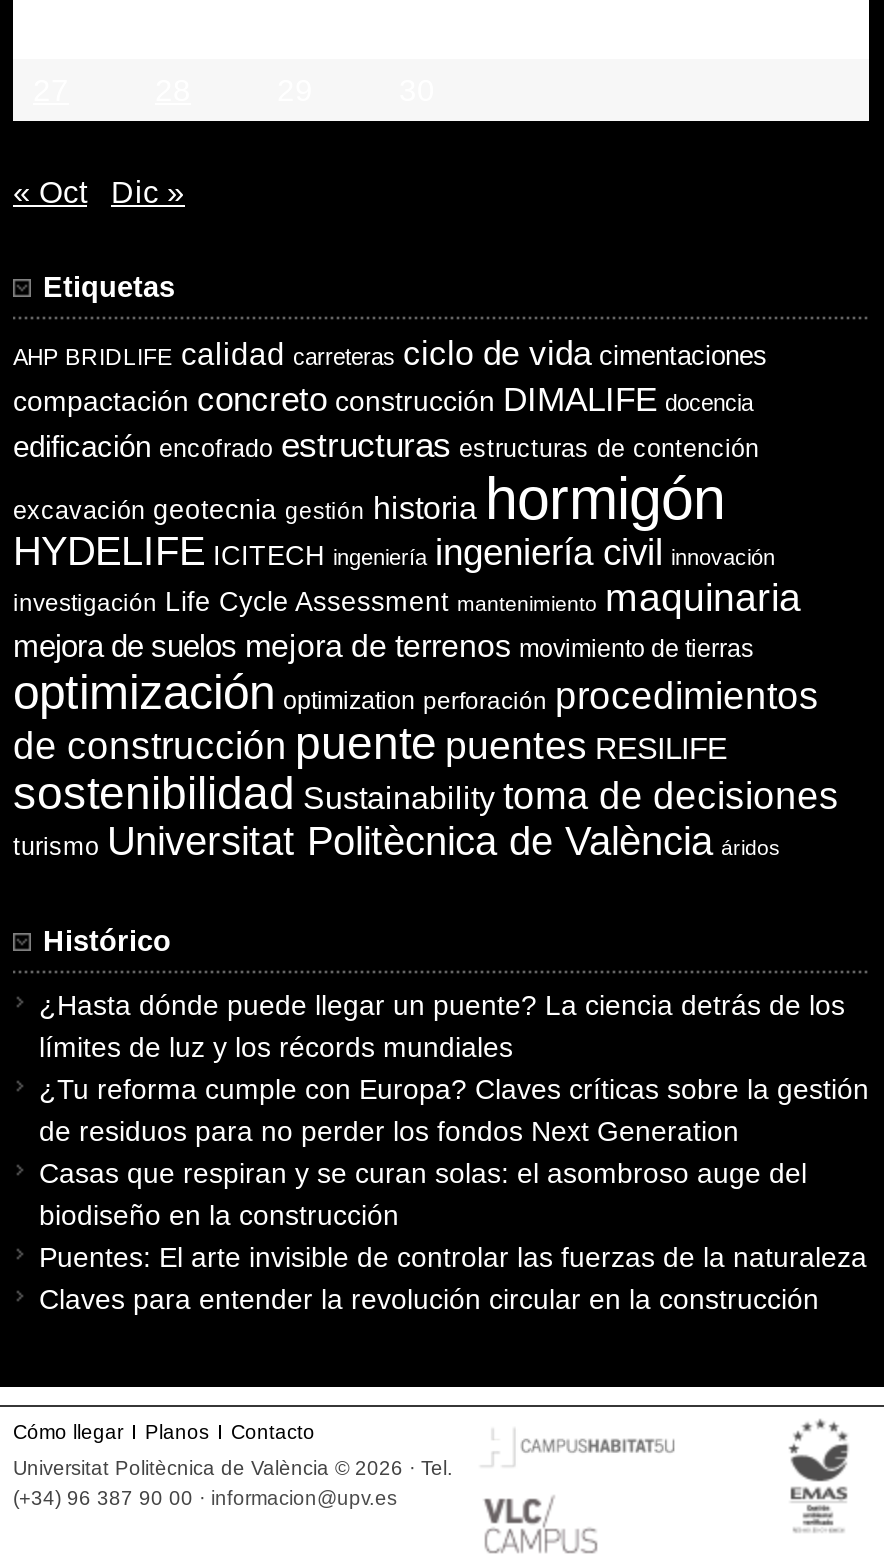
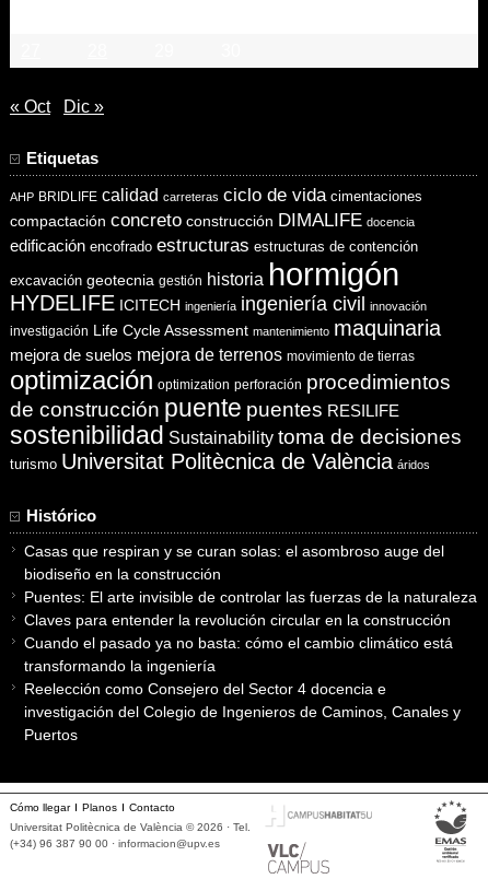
[39,989,869,1147] ¿Hasta dónde puede llegar un puente? La ciencia detrás de los | límites de luz y los récords mundiales | ¿Tu reforma cumple con Europa? Claves críticas sobre la gestión | de residuos para no perder los fondos Next Generation -> none
moved [39,1157,867,1315] -> [24,542,477,628]: Casas que respiran y se curan solas: el asombroso auge del | biodiseño en la construcción | Puentes: El arte invisible de controlar las fuerzas de la naturaleza | Claves para entender la revolución circular en la construcción
none -> [24,634,461,743] Cuando el pasado ya no basta: cómo el cambio climático está | transformando la ingeniería | Reelección como Consejero del Sector 4 docencia e | investigación del Colegio de Ingenieros de Caminos, Canales y | Puertos

